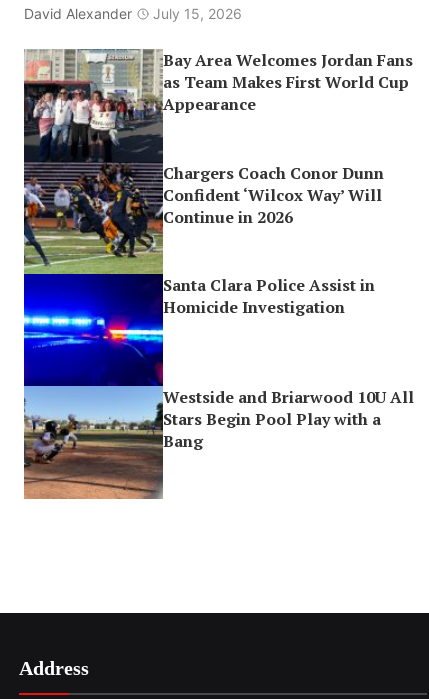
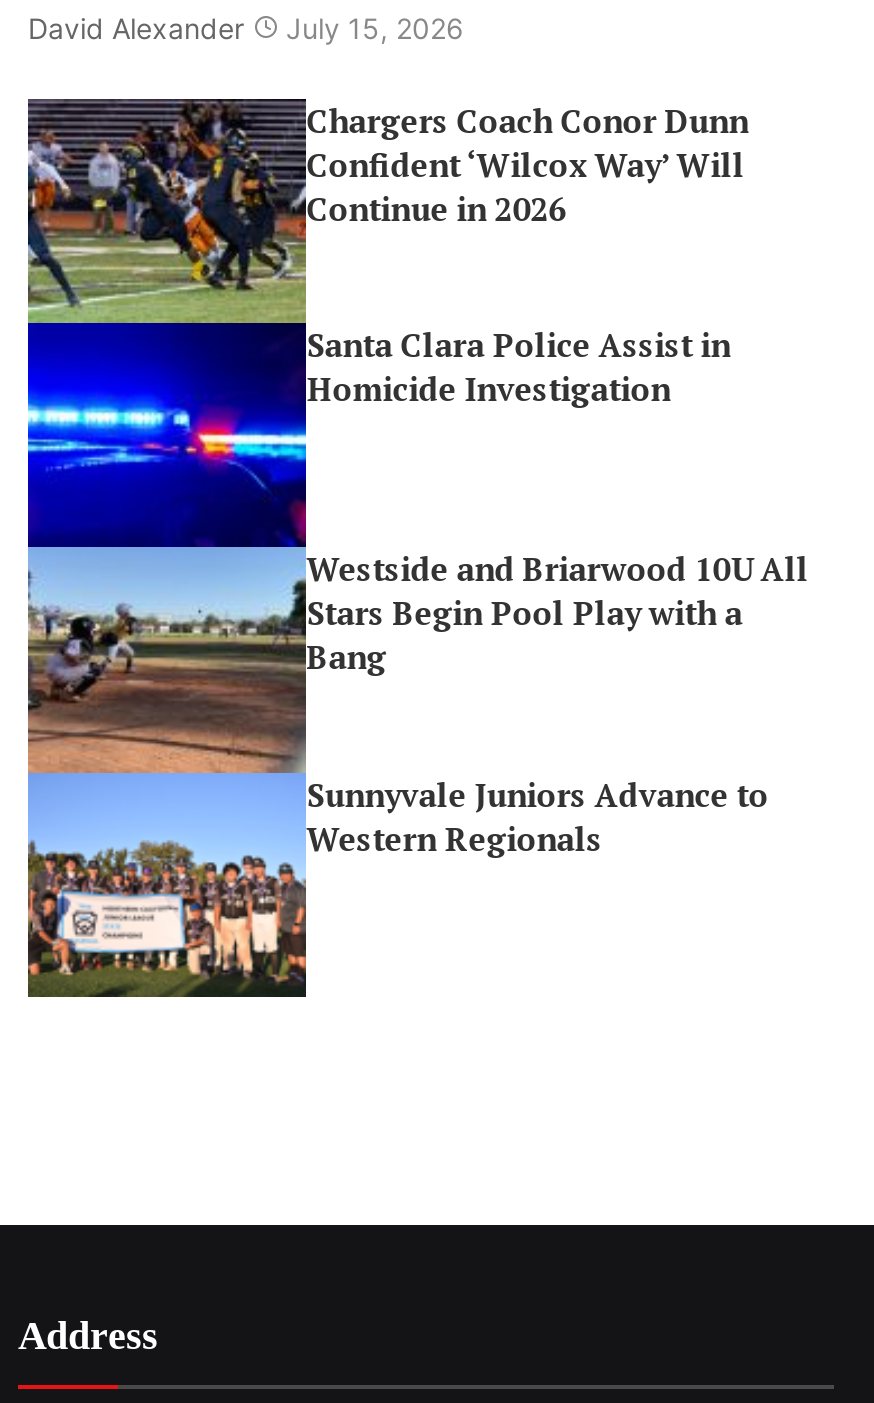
[23,49,413,163] [image] | Bay Area Welcomes Jordan Fans | as Team Makes First World Cup | Appearance -> none
moved [22,160,414,505] -> [24,96,809,786]: [image] | Chargers Coach Conor Dunn | Confident ‘Wilcox Way’ Will | ... | Stars Begin Pool Play with a | Bang
none -> [26,772,769,998] [image] | Sunnyvale Juniors Advance to | Western Regionals

